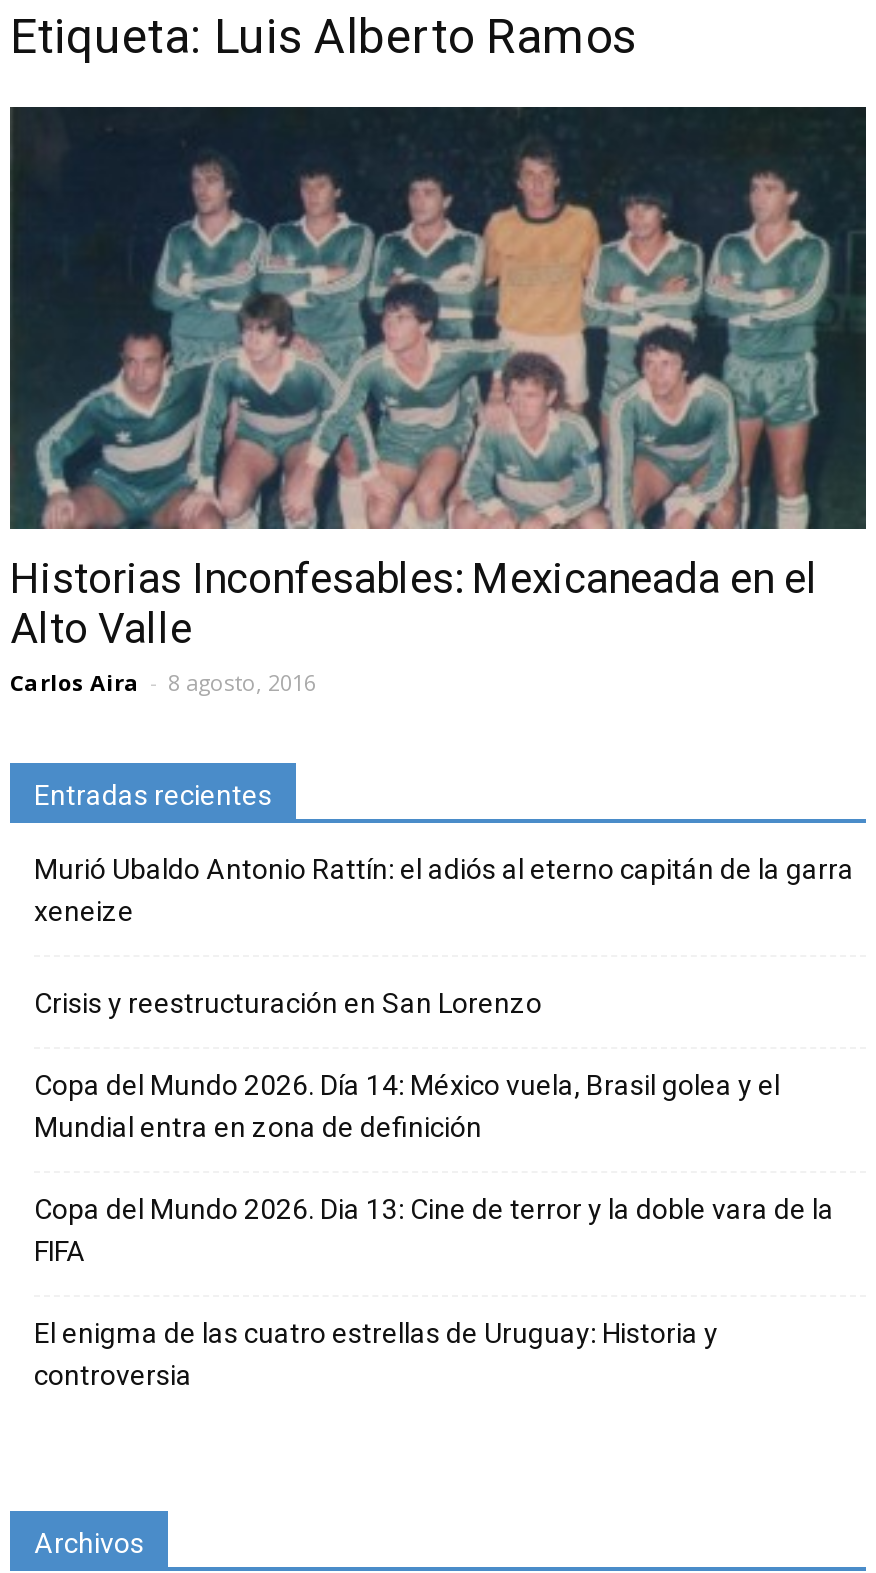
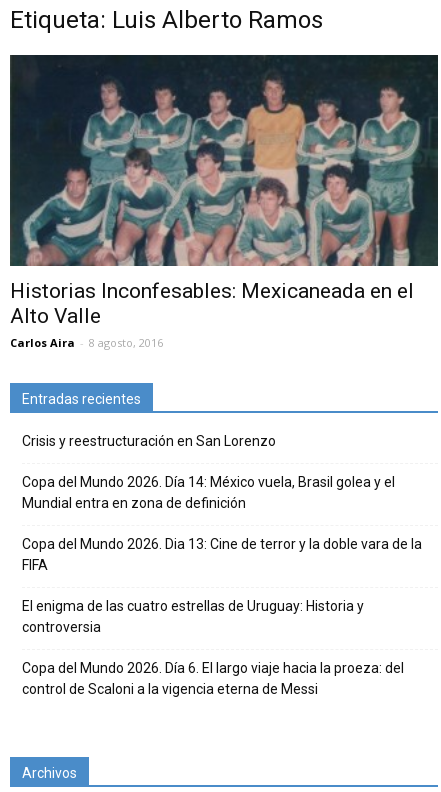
[34,854,854,928] Murió Ubaldo Antonio Rattín: el adiós al eterno capitán de la garra | xeneize -> none
moved [34,988,834,1392] -> [22,433,422,635]: Crisis y reestructuración en San Lorenzo | Copa del Mundo 2026. Día 14: México vuela, Brasil golea y el | Mundial entra en zona de definición | Copa del Mundo 2026. Dia 13: Cine de terror y la doble vara de la | FIFA | El enigma de las cuatro estrellas de Uruguay: Historia y | controversia
none -> [22,660,404,697] Copa del Mundo 2026. Día 6. El largo viaje hacia la proeza: del | control de Scaloni a la vigencia eterna de Messi

